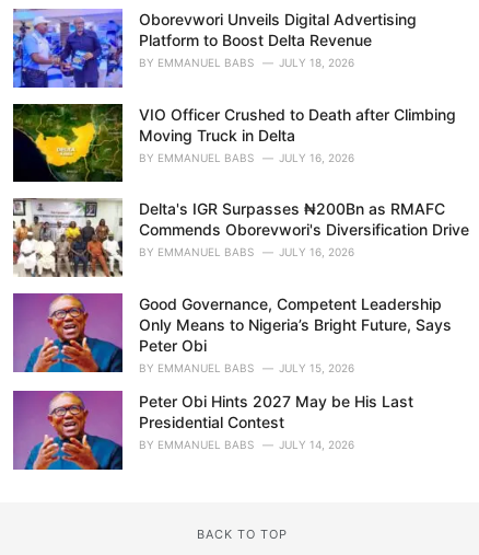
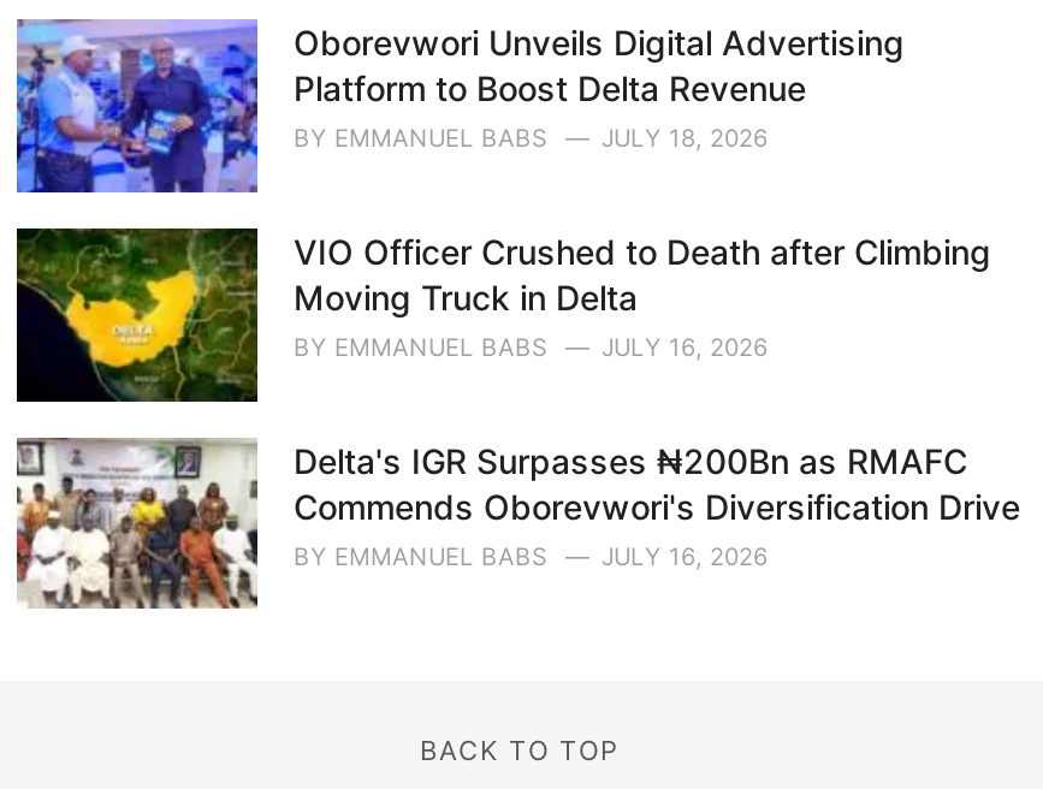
[12,292,452,451] [image] | Good Governance, Competent Leadership | Only Means to Nigeria’s Bright Future, Says | Peter Obi | BY EMMANUEL BABS | JULY 15, 2026 | Peter Obi Hints 2027 May be His Last | Presidential Contest | BY EMMANUEL BABS | JULY 14, 2026 -> none
[12,390,124,471] [image] -> none

